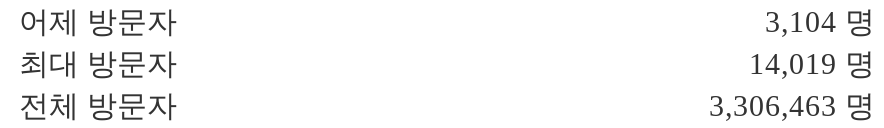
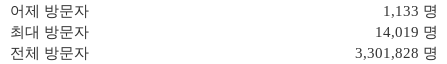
[765,6,875,38] 3,104 명 -> [383,3,438,19] 1,133 명
[709,90,875,122] 3,306,463 명 -> [355,45,438,61] 3,301,828 명

